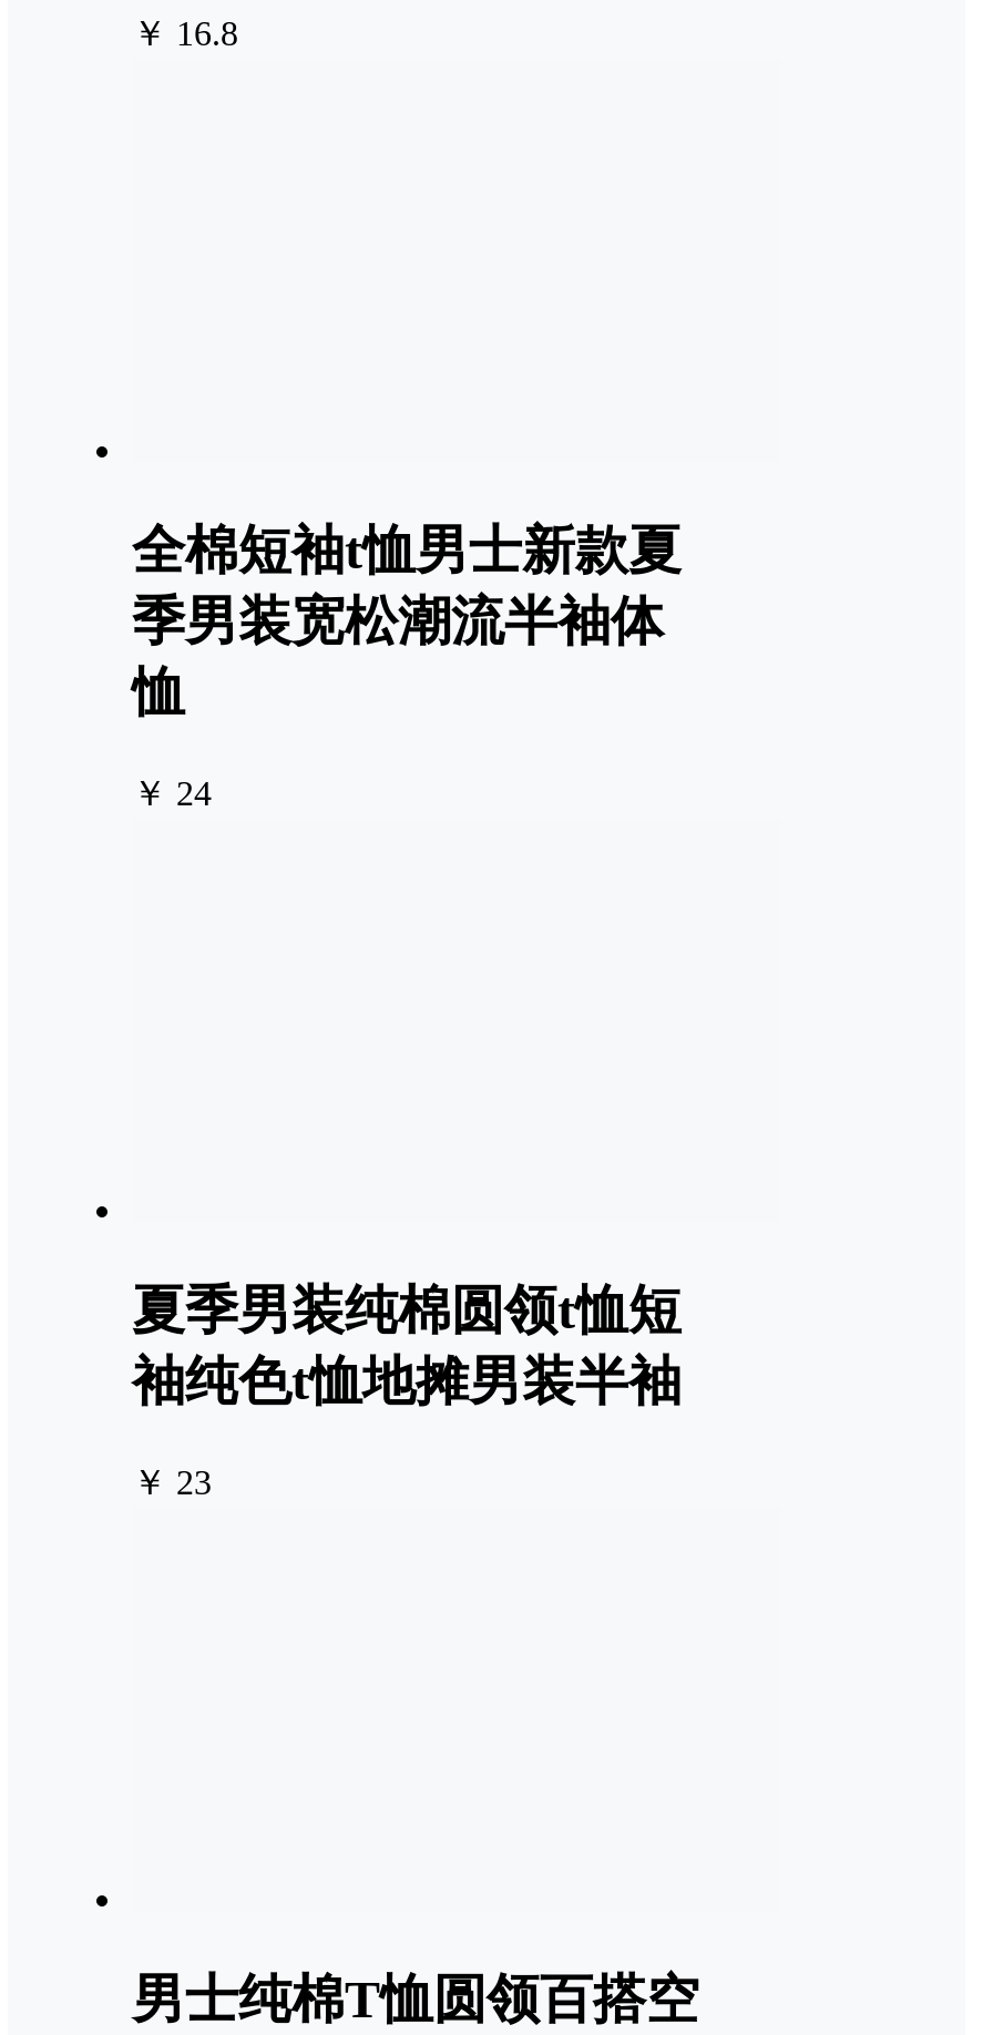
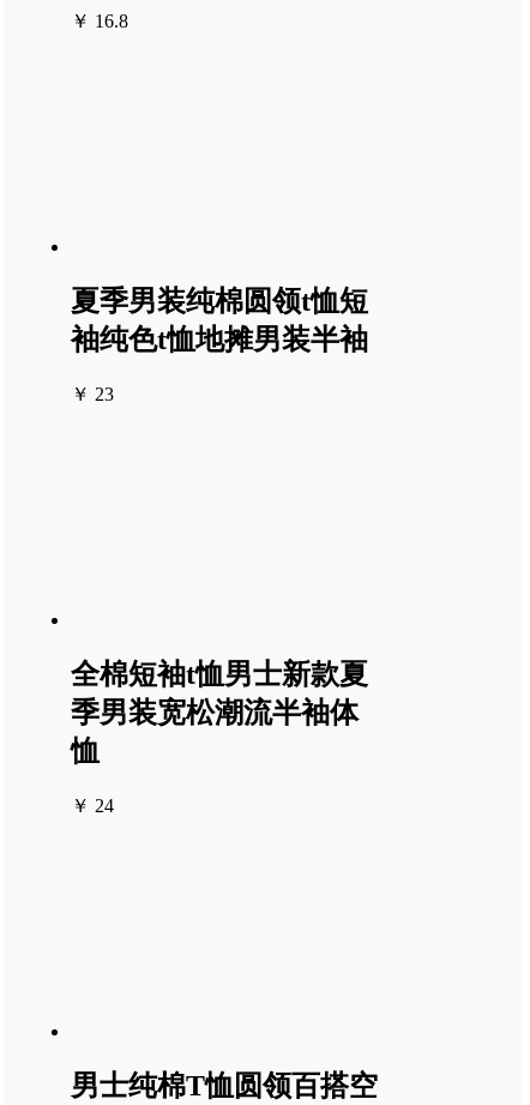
moved [132,522,682,812] -> [71,658,368,816]: 全棉短袖t恤男士新款夏 | 季男装宽松潮流半袖体 | 恤 | ￥ 24
moved [132,1281,682,1501] -> [71,286,368,404]: 夏季男装纯棉圆领t恤短 | 袖纯色t恤地摊男装半袖 | ￥ 23

